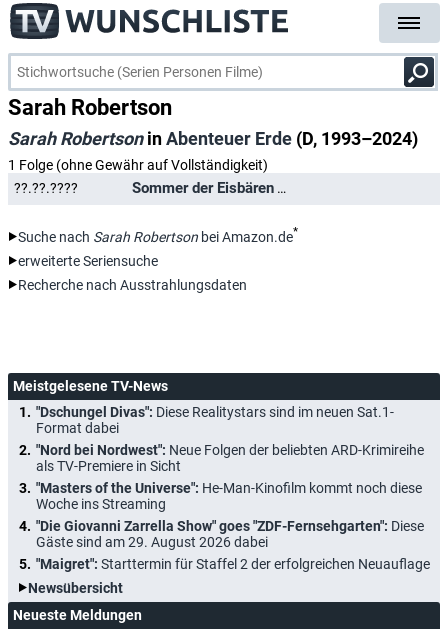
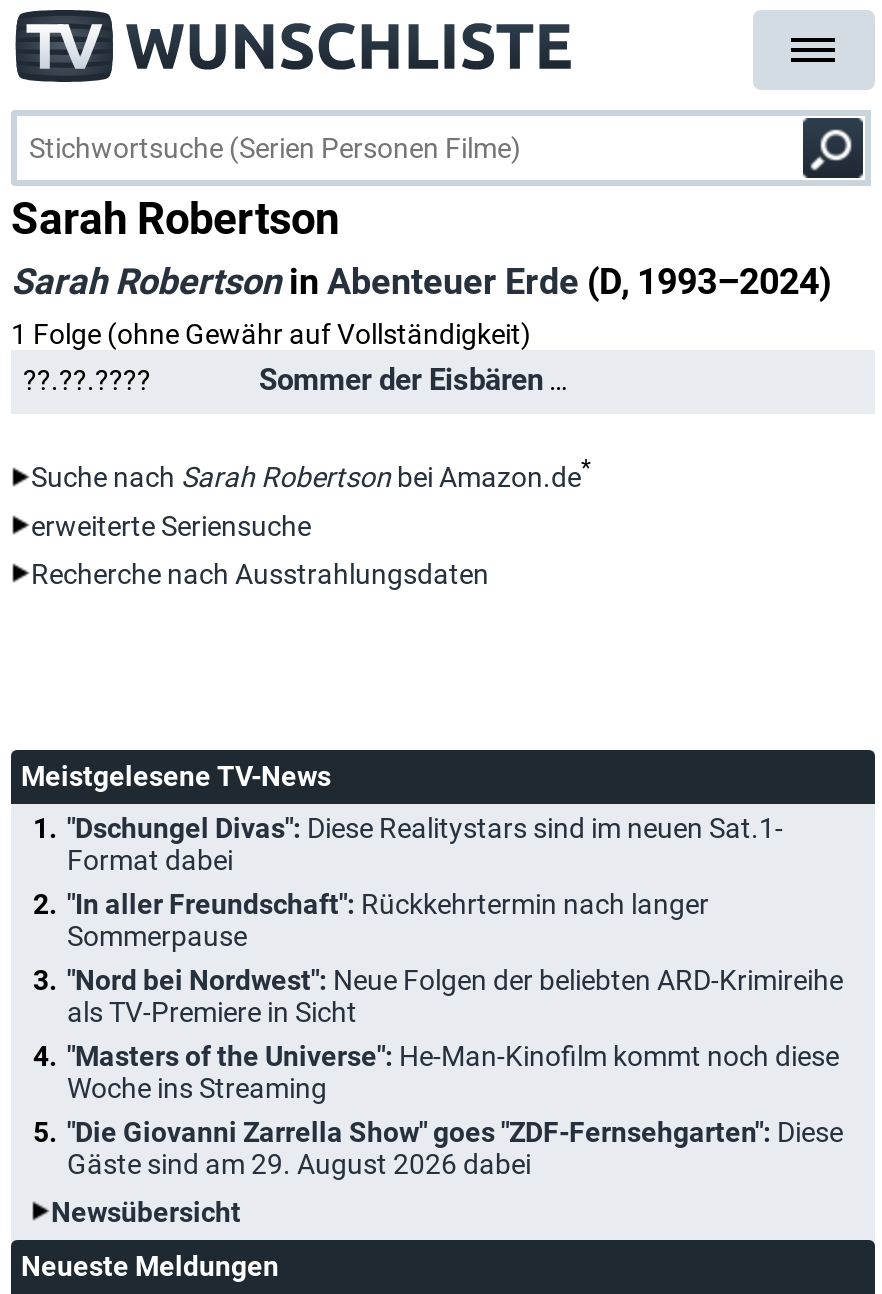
none -> [67,887,709,951] "In aller Freundschaft": Rückkehrtermin nach langer | Sommerpause
moved [36,442,424,550] -> [67,963,843,1179]: "Nord bei Nordwest": Neue Folgen der beliebten ARD-Krimireihe | als TV-Premiere in Sicht | "Masters of the Universe": He-Man-Kinofilm kommt noch diese | Woche ins Streaming | "Die Giovanni Zarrella Show" goes "ZDF-Fernsehgarten": Diese | Gäste sind am 29. August 2026 dabei
[36,556,430,572] "Maigret": Starttermin für Staffel 2 der erfolgreichen Neuauflage -> none

